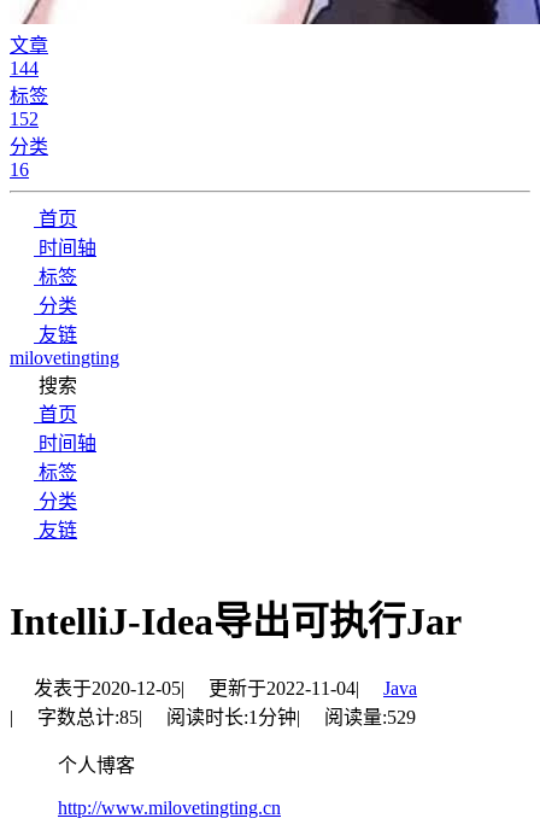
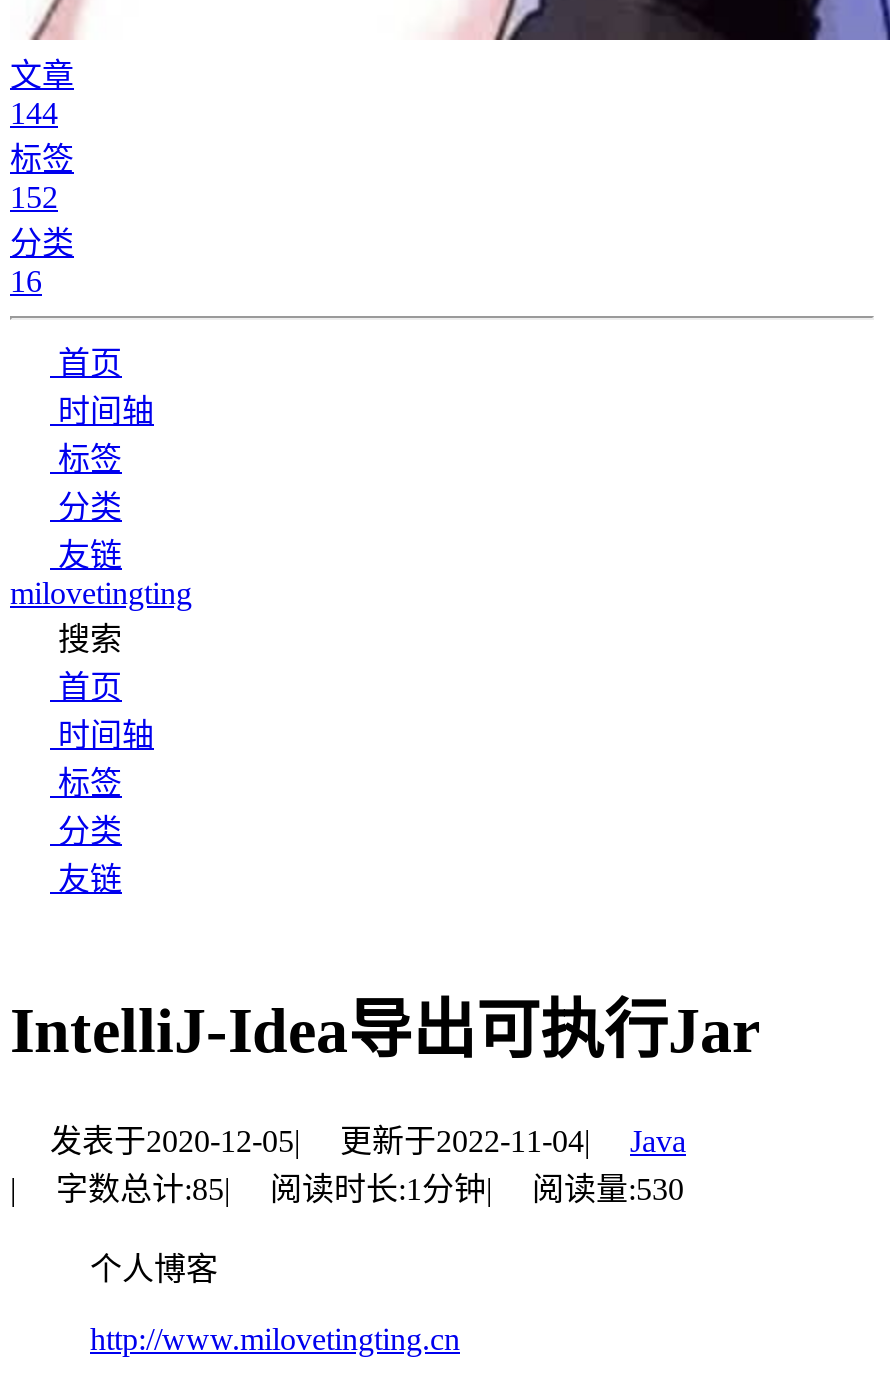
[324,707,416,727] 阅读量:529 -> [532,1172,684,1206] 阅读量:530

